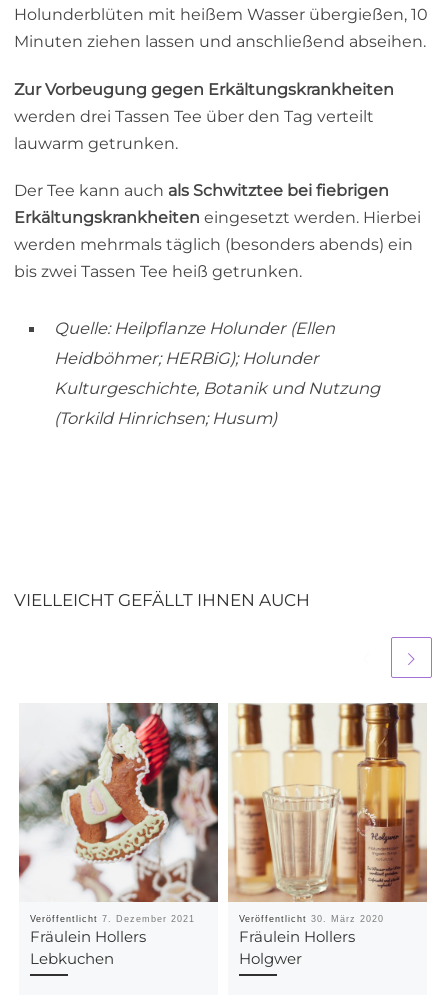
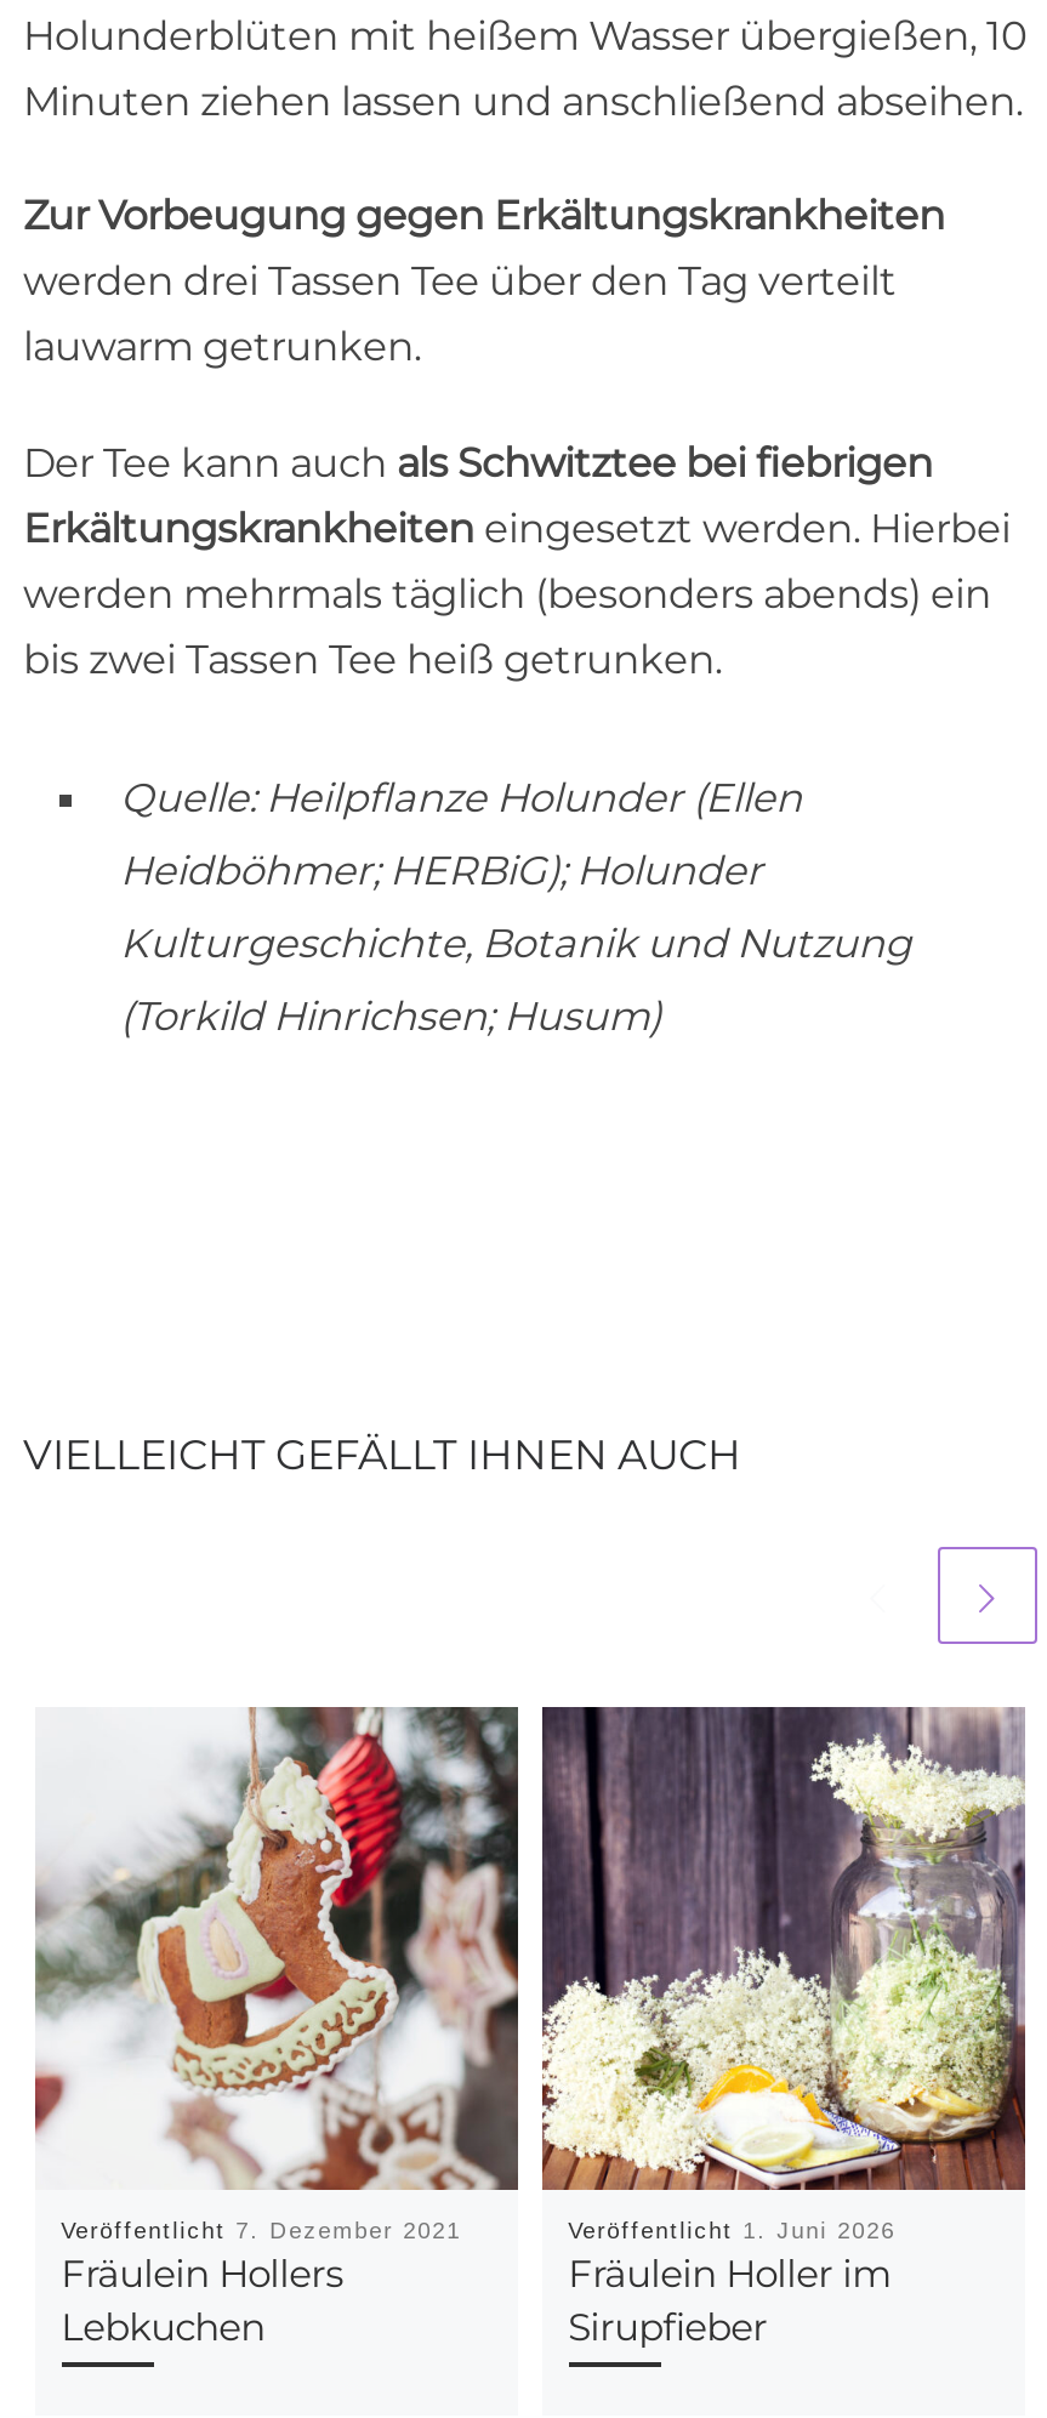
[228,703,428,968] [image] | Veröffentlicht 30. März 2020 | Fräulein Hollers | Holgwer -> [540,1703,1028,2349] [image] | Veröffentlicht 1. Juni 2026 | Fräulein Holler im | Sirupfieber

